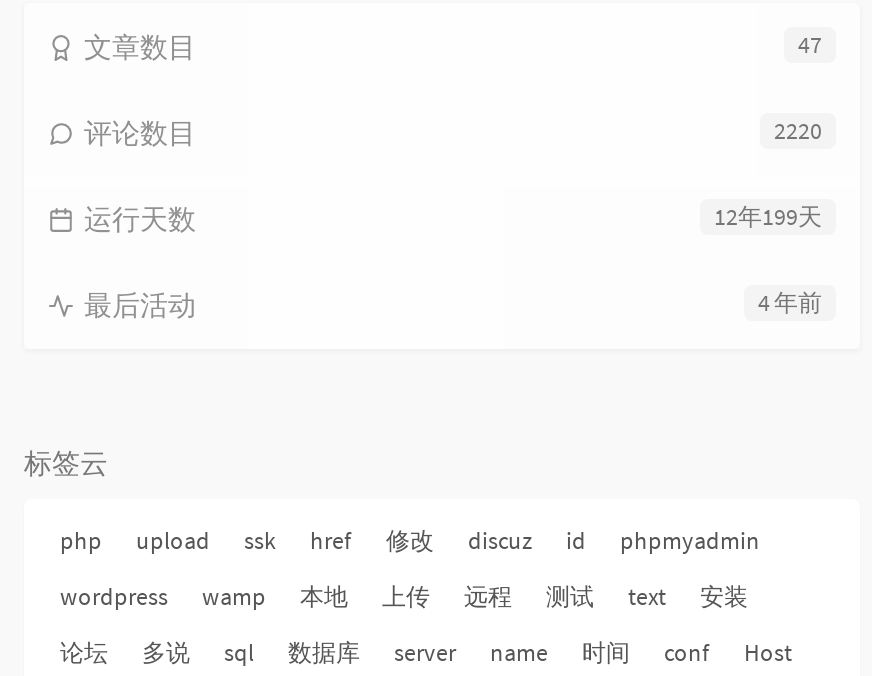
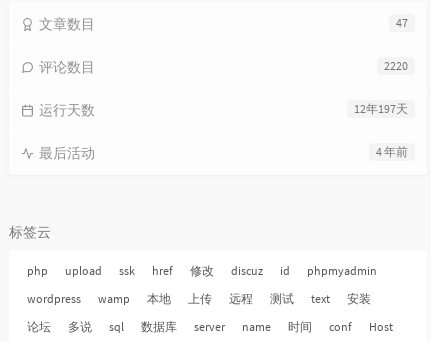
[714,201,822,231] 12年199天 -> [354,101,408,116] 12年197天

